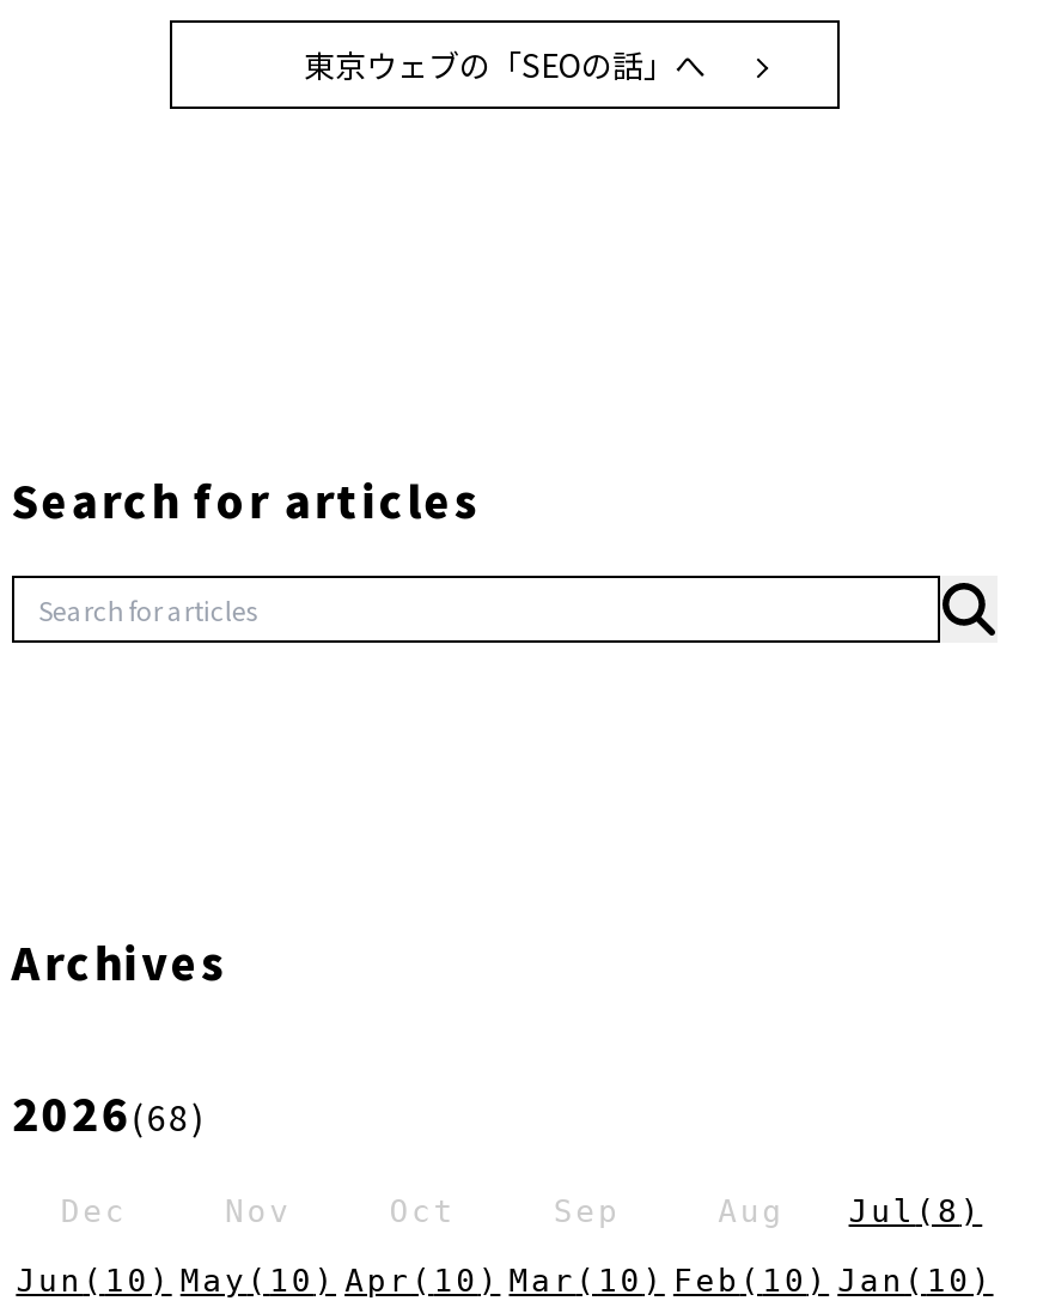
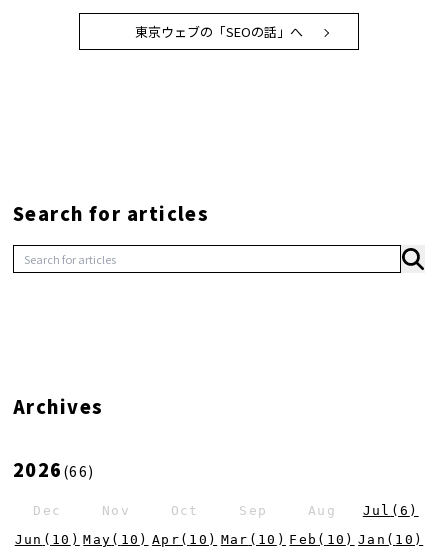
[12,1081,207,1143] 2026(68) -> [13,456,94,482] 2026(66)
[718,1194,982,1229] Aug Jul (8) -> [308,503,419,518] Aug Jul (6)

